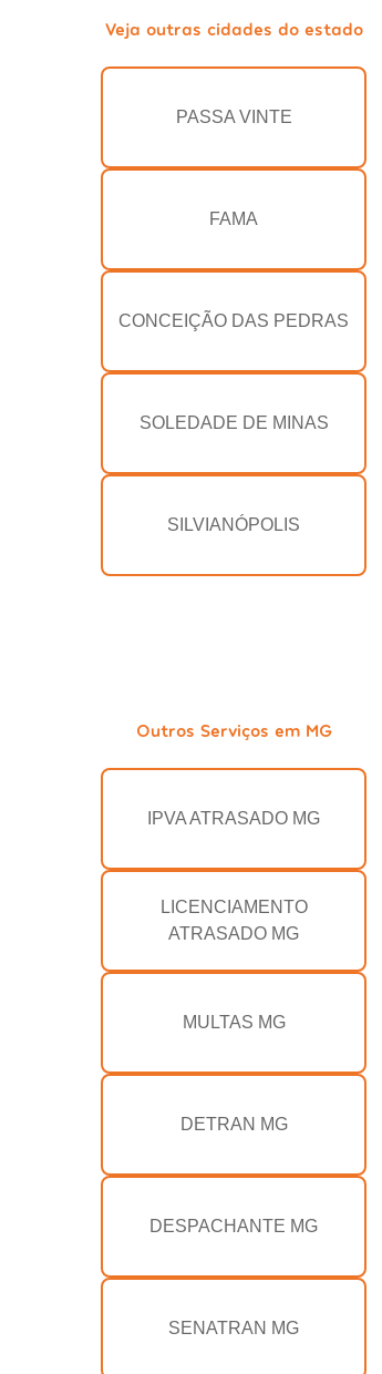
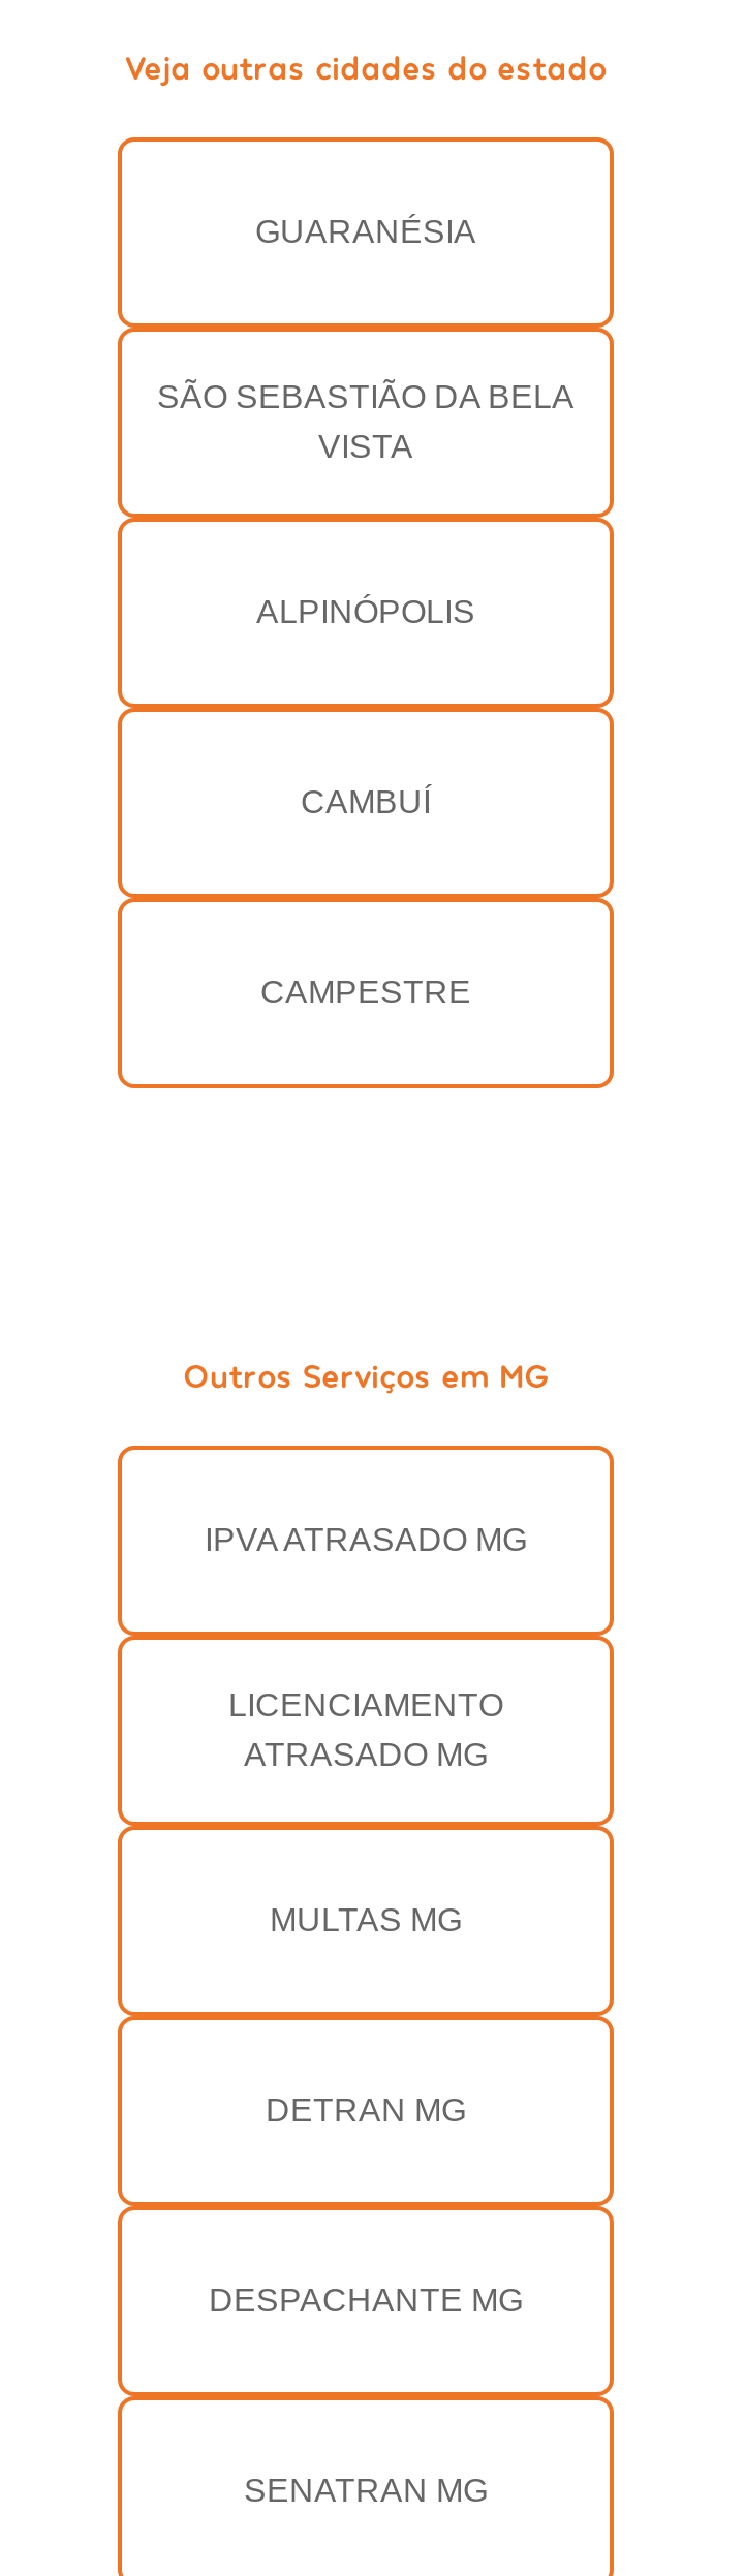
[175,108,292,127] PASSA VINTE -> [255,214,476,249] GUARANÉSIA
[209,210,258,228] FAMA -> [157,380,575,464] SÃO SEBASTIÃO DA BELA | VISTA
[118,312,349,330] CONCEIÇÃO DAS PEDRAS -> [256,595,475,630] ALPINÓPOLIS
[139,414,328,432] SOLEDADE DE MINAS -> [301,785,431,820] CAMBUÍ
[167,515,300,534] SILVIANÓPOLIS -> [260,975,471,1010] CAMPESTRE

